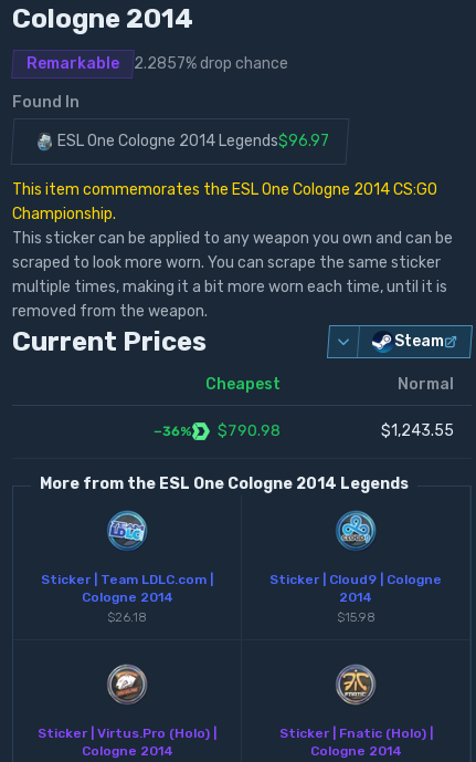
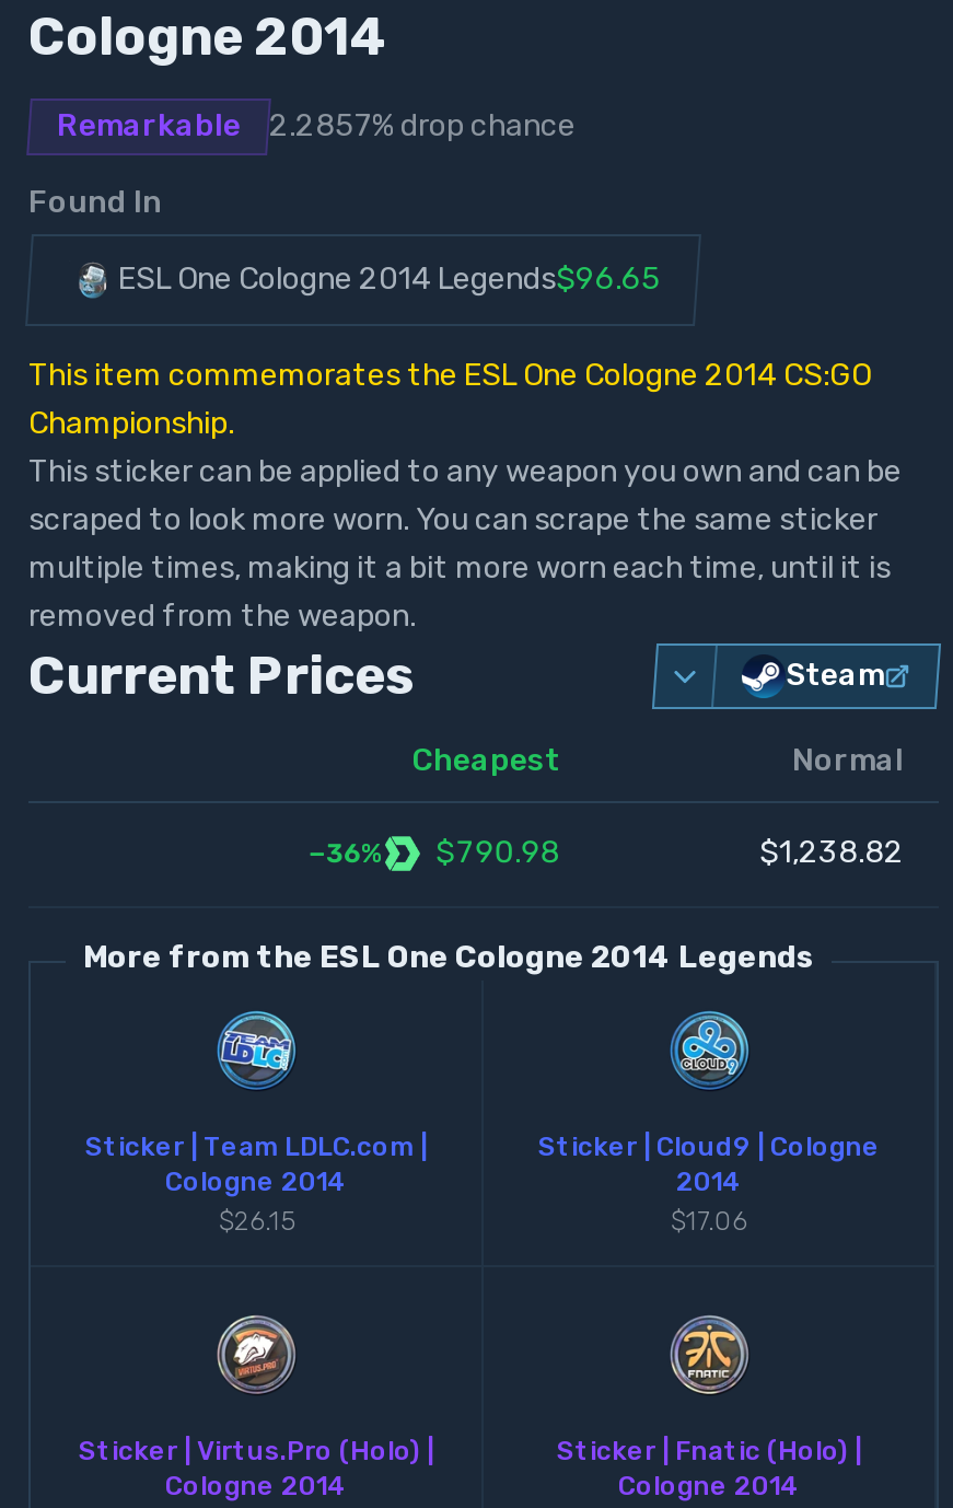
[57,132,329,150] ESL One Cologne 2014 Legends$96.97 -> [118,260,661,298] ESL One Cologne 2014 Legends$96.65
[381,421,454,440] $1,243.55 -> [759,834,904,871] $1,238.82
[107,609,147,625] $26.18 -> [219,1206,293,1237] $26.15
[336,609,375,625] $15.98 -> [671,1206,747,1237] $17.06

